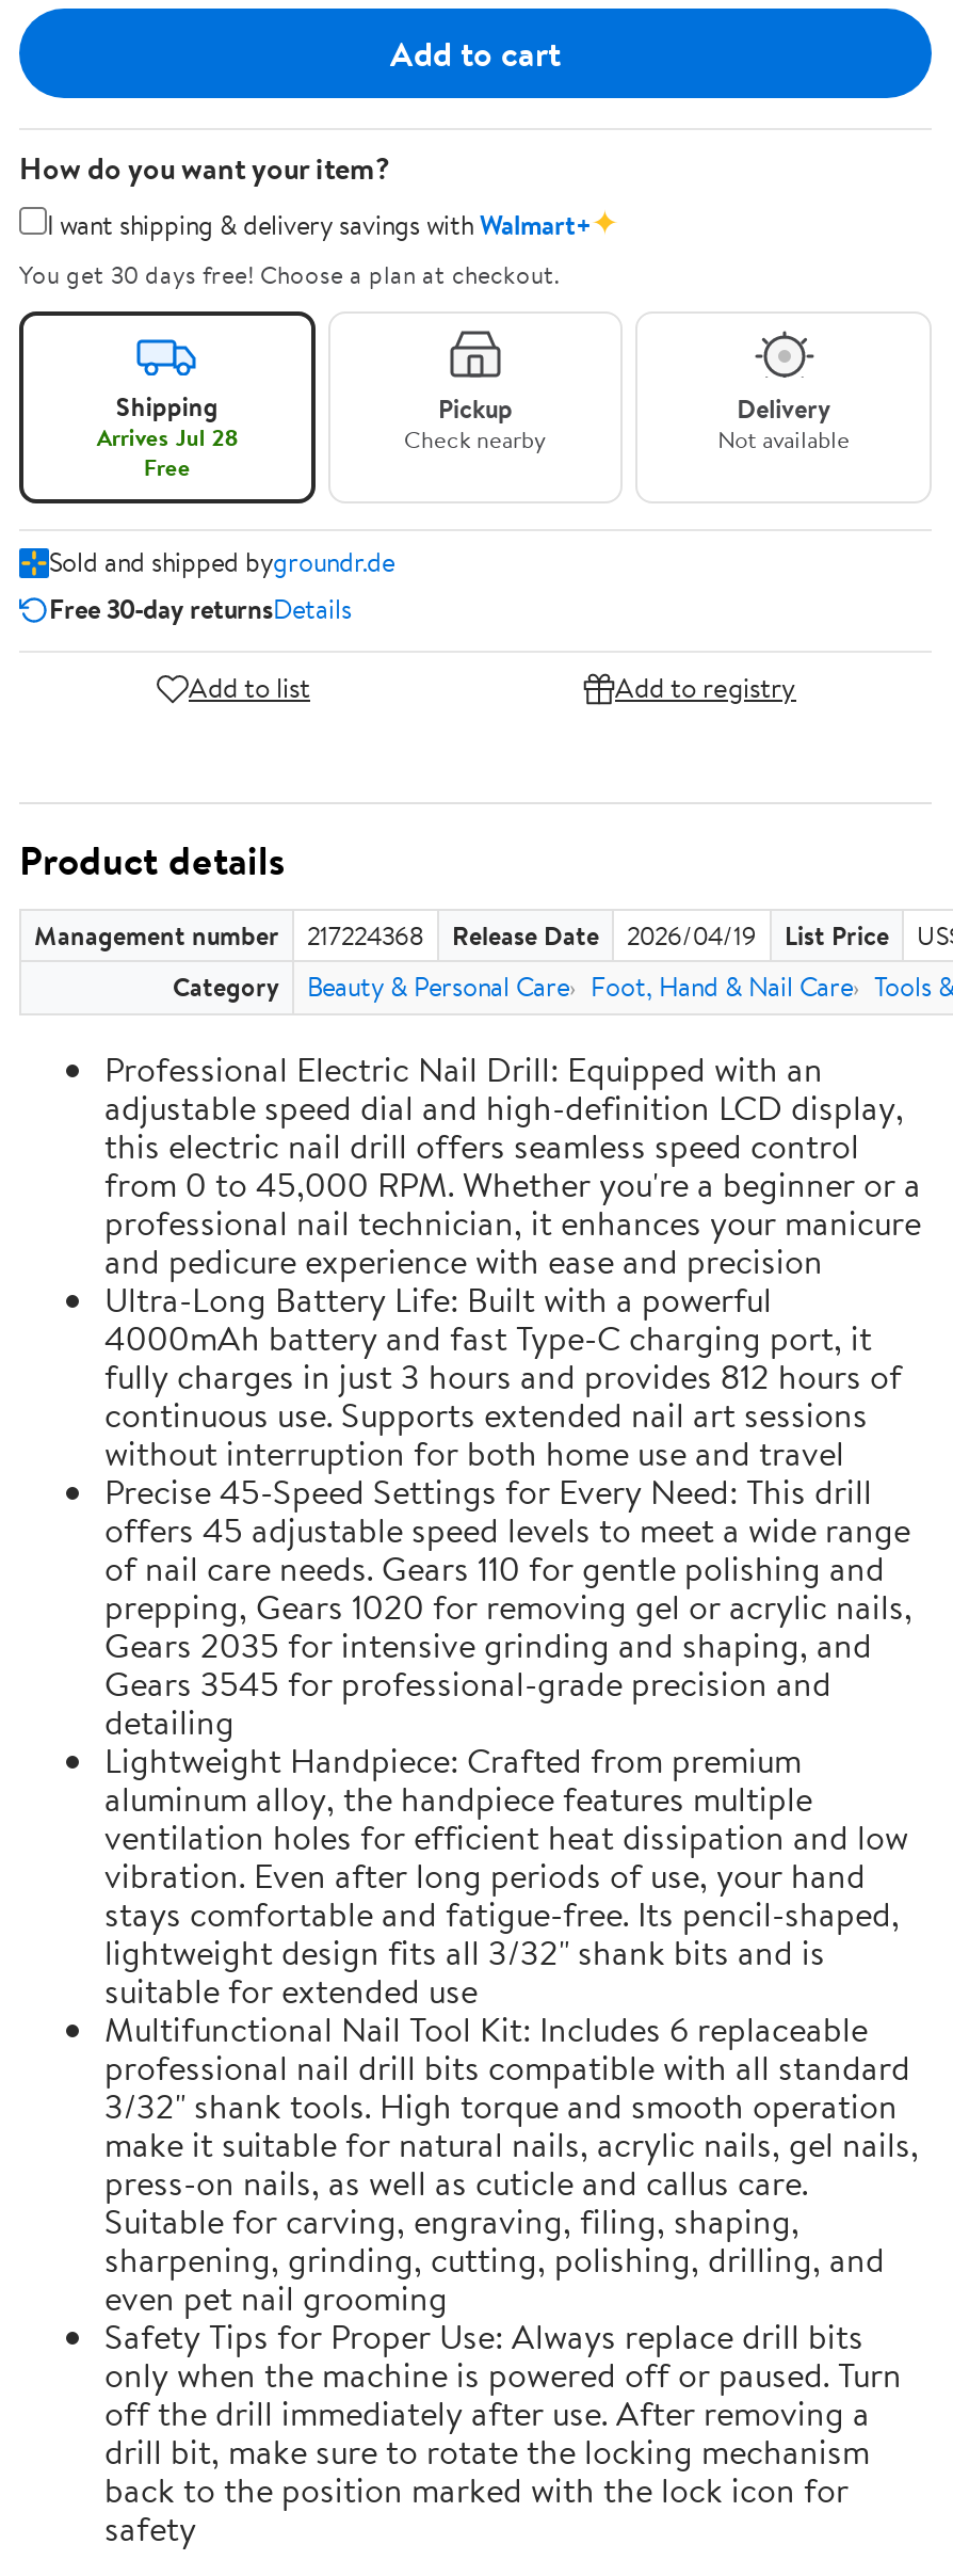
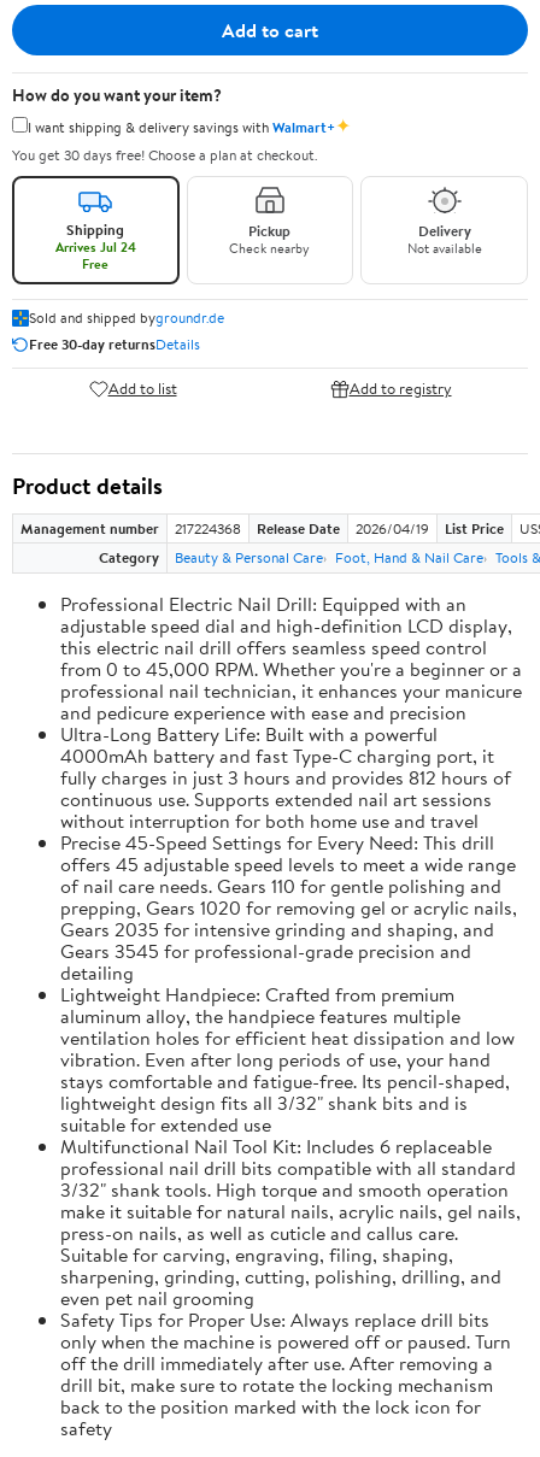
[97,420,237,454] Arrives Jul 28 -> [55,237,136,257] Arrives Jul 24

